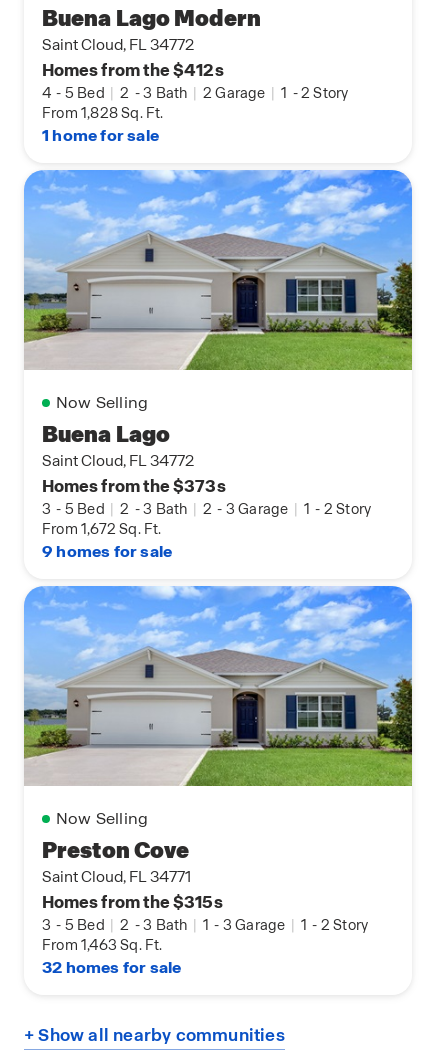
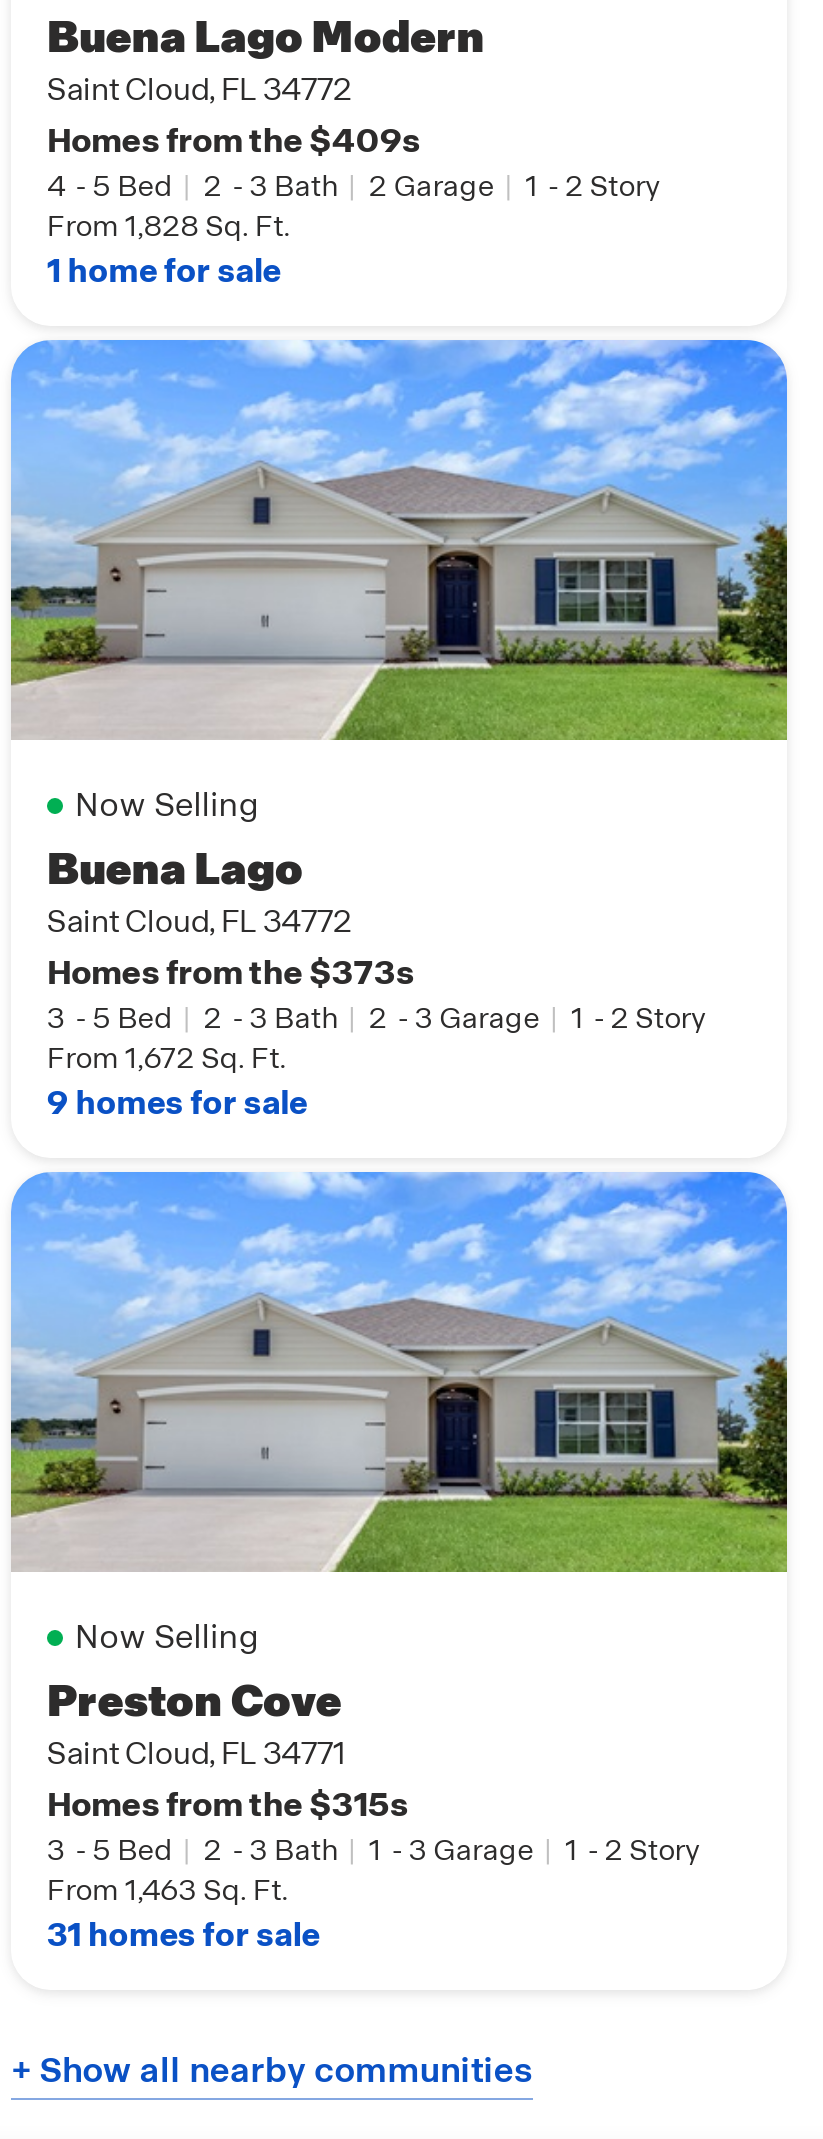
[42,59,224,81] Homes from the $412s -> [47,117,420,161] Homes from the $409s
[42,957,181,978] 32 homes for sale -> [47,1913,320,1955] 31 homes for sale

